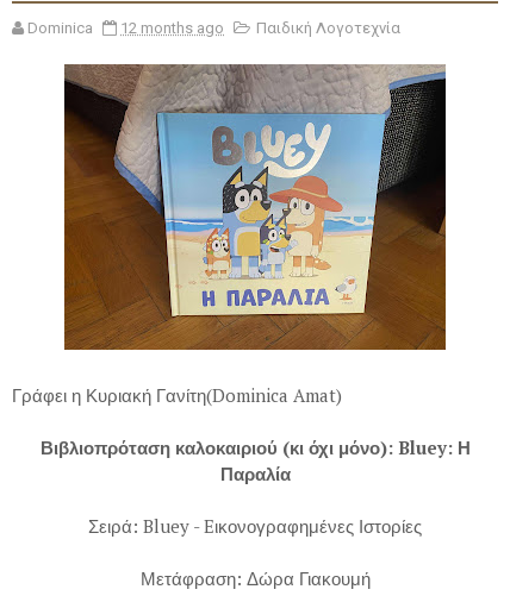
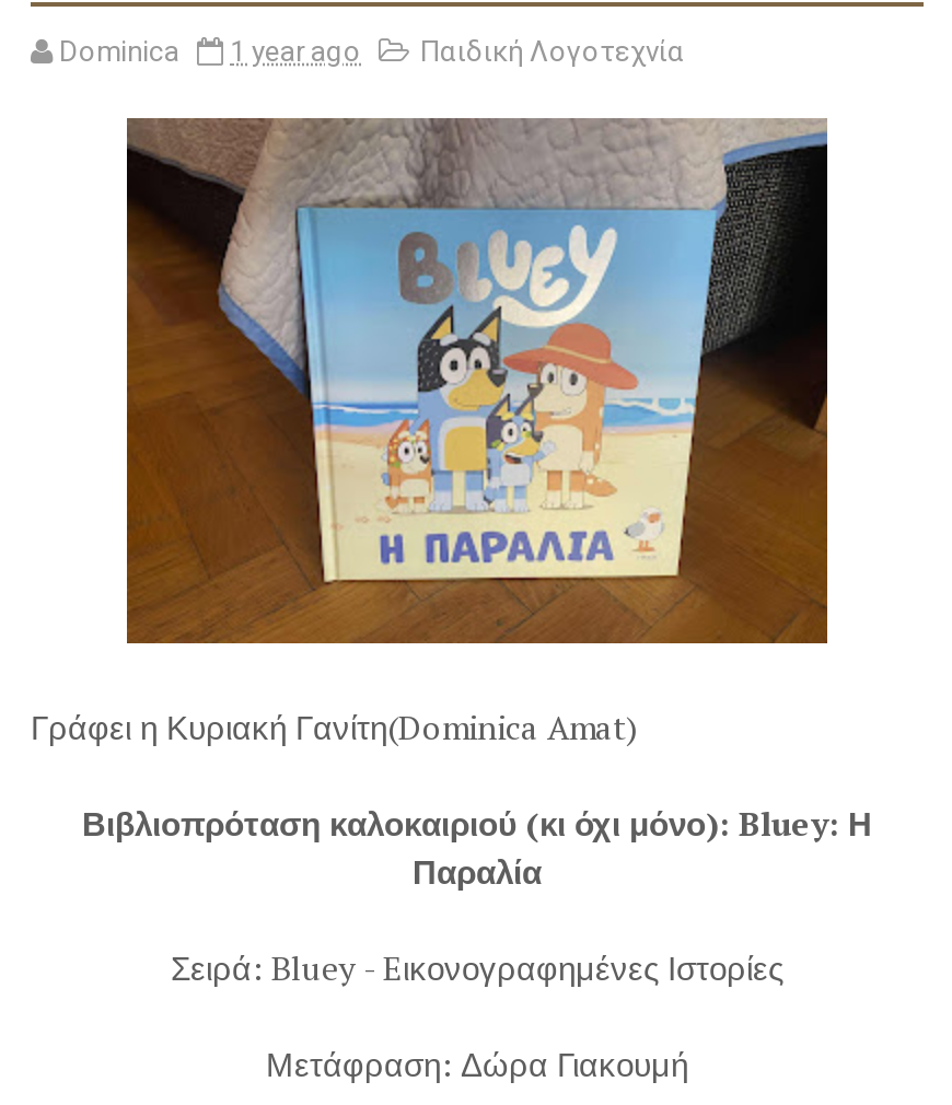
[27,19,400,37] Dominica 12 months ago Παιδική Λογοτεχνία -> [59,35,685,68] Dominica 1 year ago Παιδική Λογοτεχνία

